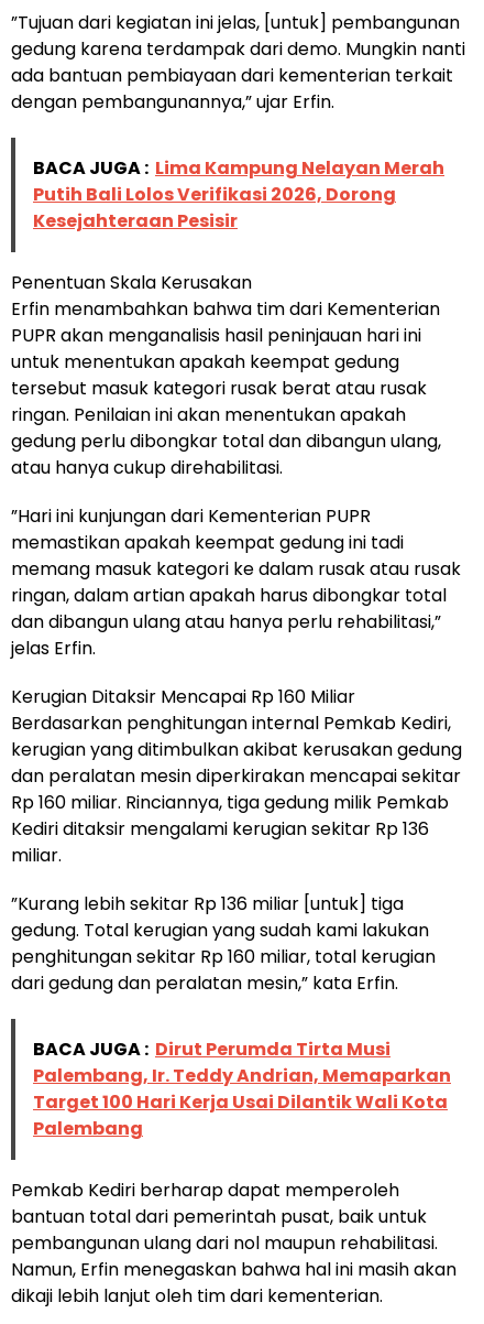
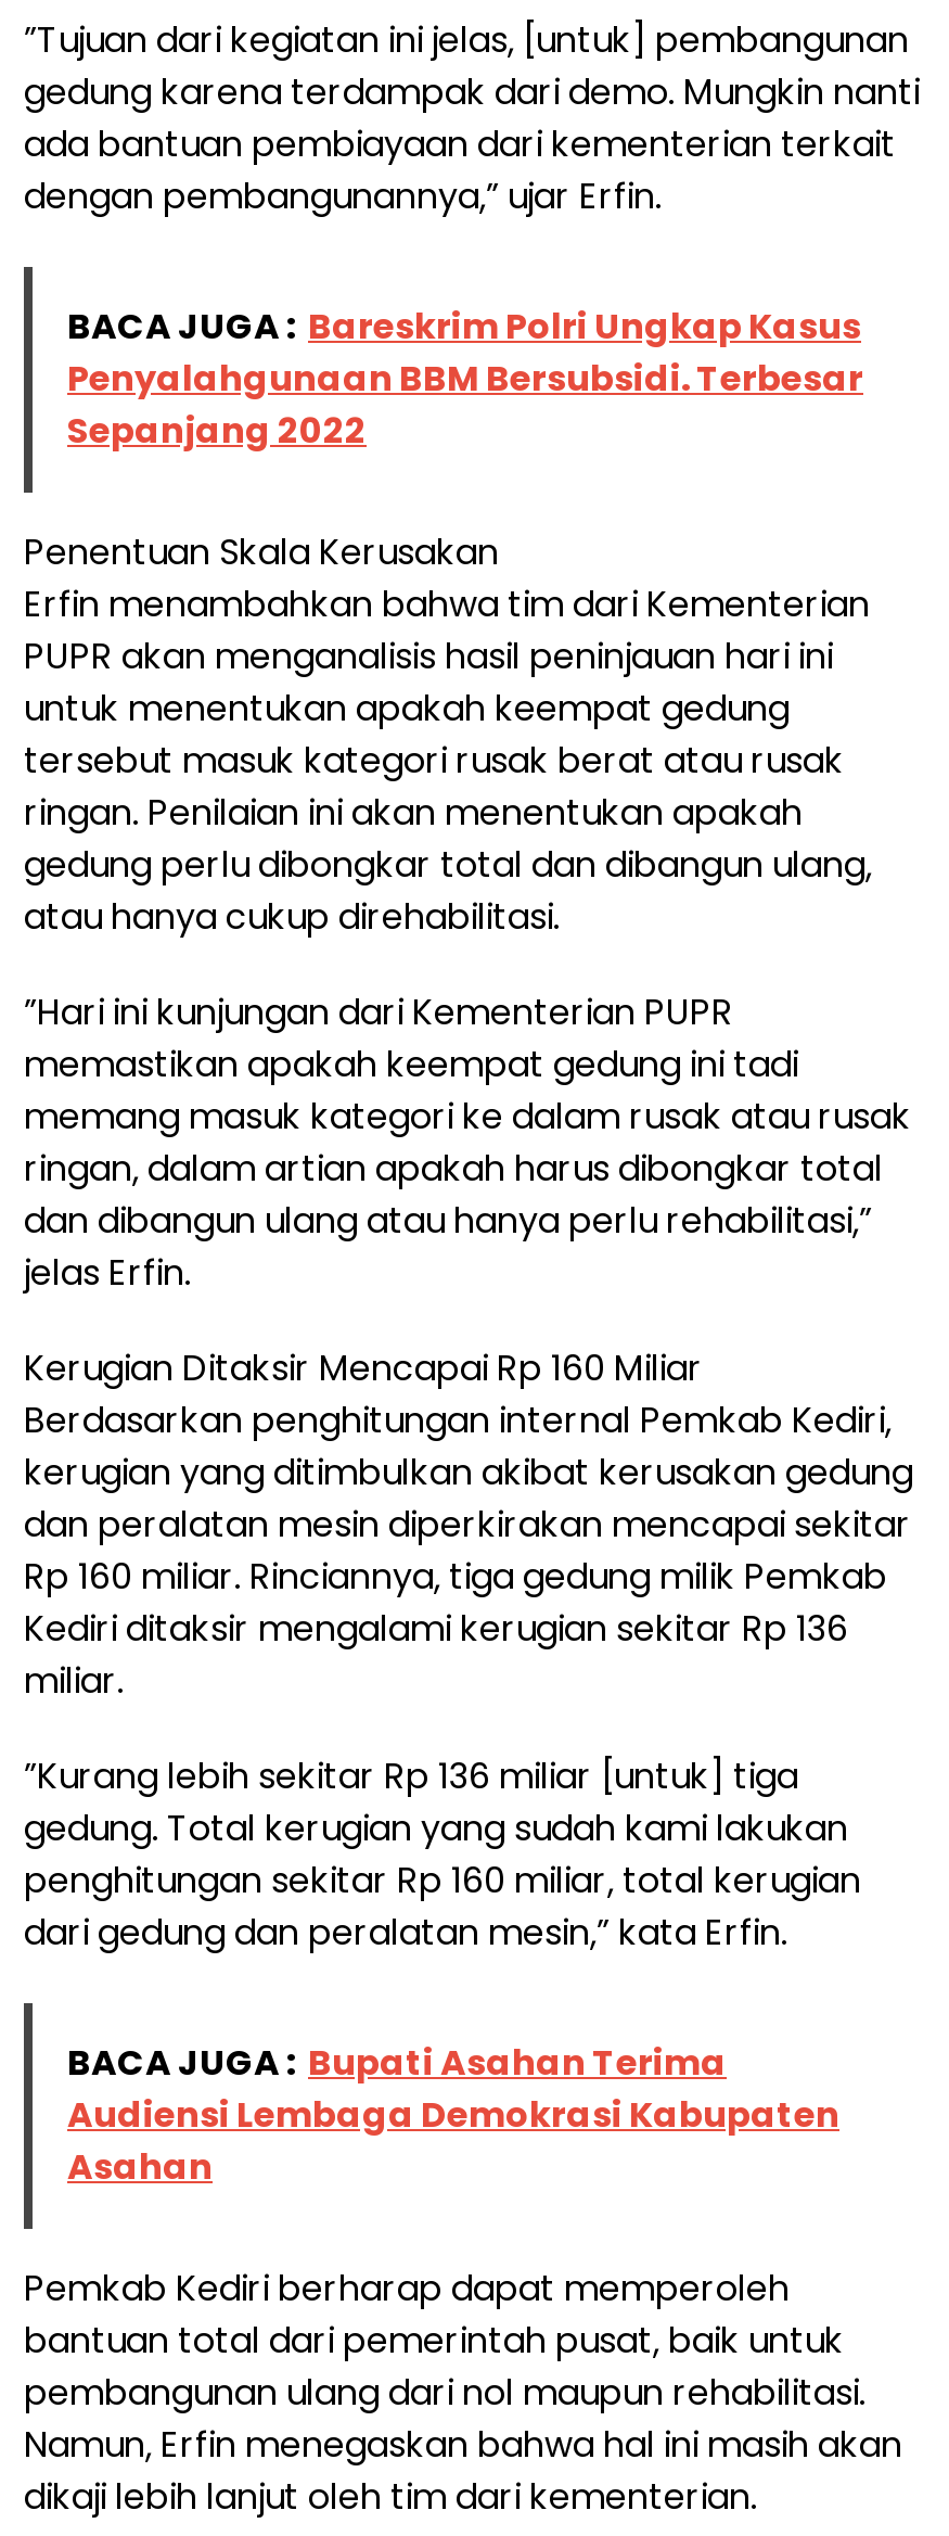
[33,155,444,234] BACA JUGA : Lima Kampung Nelayan Merah | Putih Bali Lolos Verifikasi 2026, Dorong | Kesejahteraan Pesisir -> [67,302,863,456] BACA JUGA : Bareskrim Polri Ungkap Kasus | Penyalahgunaan BBM Bersubsidi. Terbesar | Sepanjang 2022
[33,1037,451,1141] BACA JUGA : Dirut Perumda Tirta Musi | Palembang, Ir. Teddy Andrian, Memaparkan | Target 100 Hari Kerja Usai Dilantik Wali Kota | Palembang -> [67,2038,839,2192] BACA JUGA : Bupati Asahan Terima | Audiensi Lembaga Demokrasi Kabupaten | Asahan

